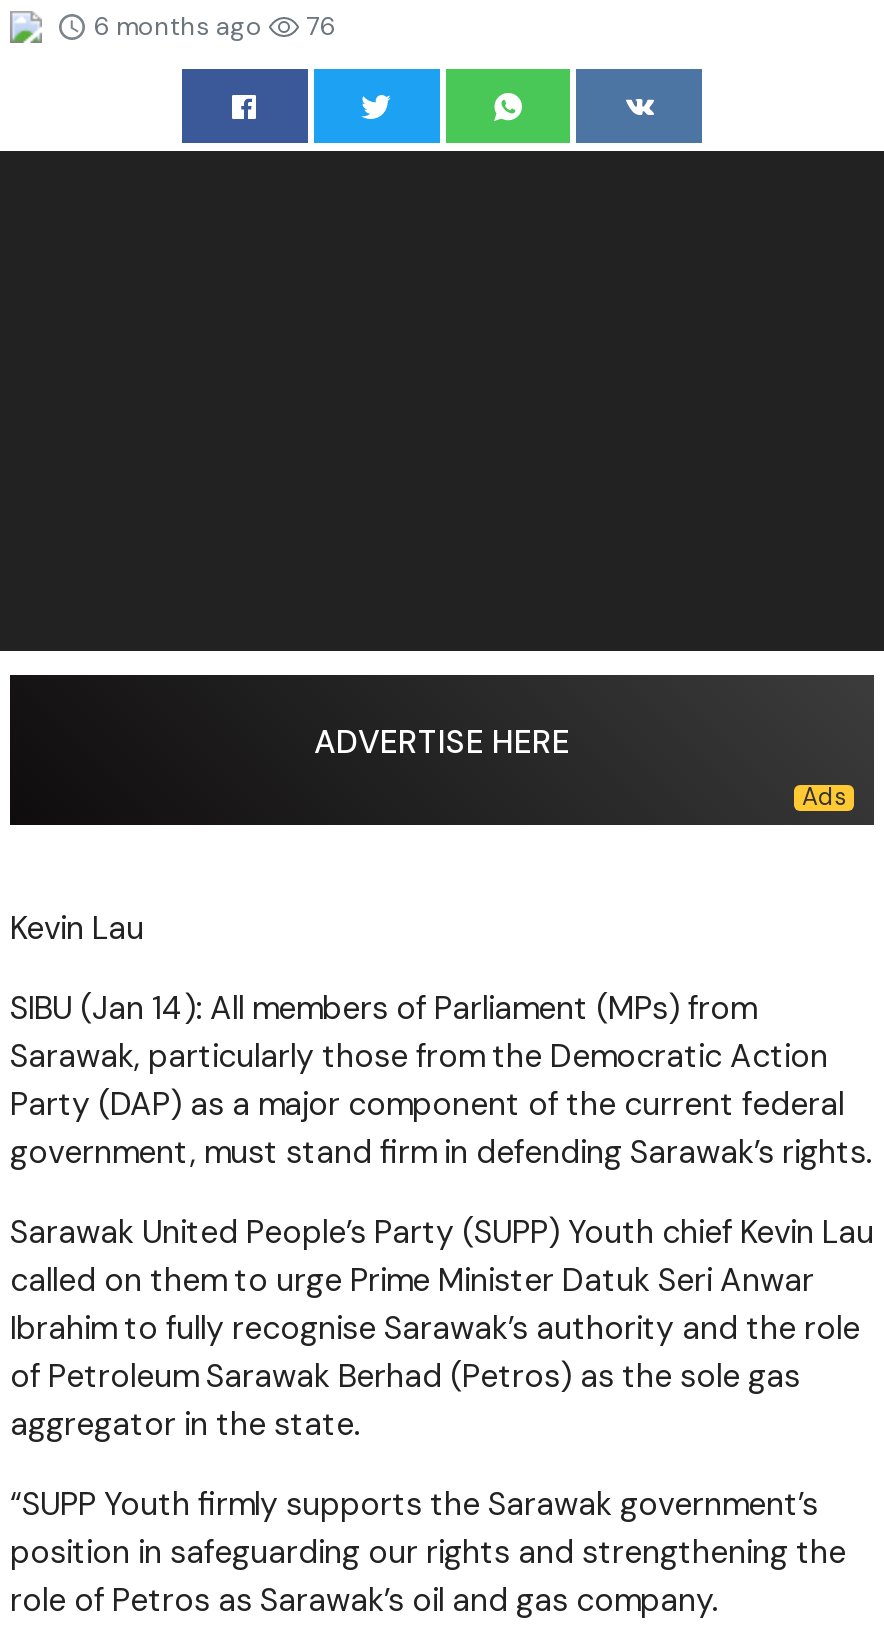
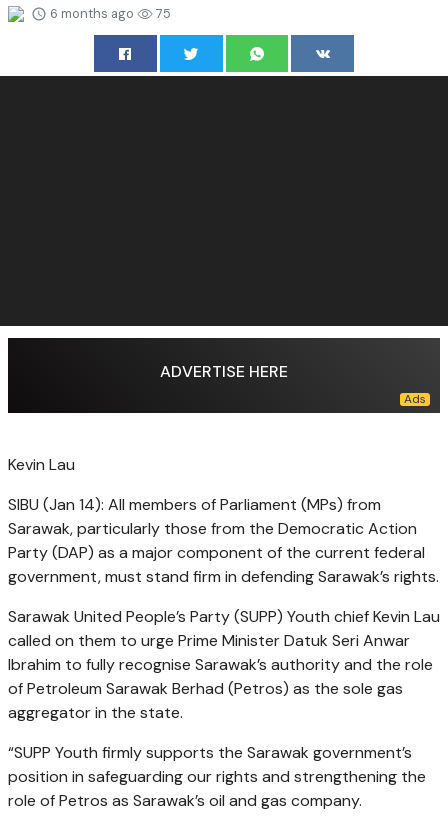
[88,8,336,42] 6 months ago 76 -> [47,5,171,22] 6 months ago 75

